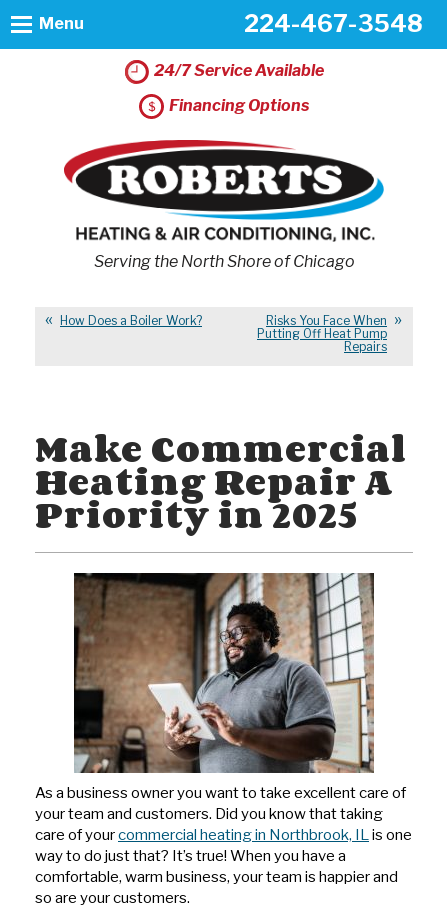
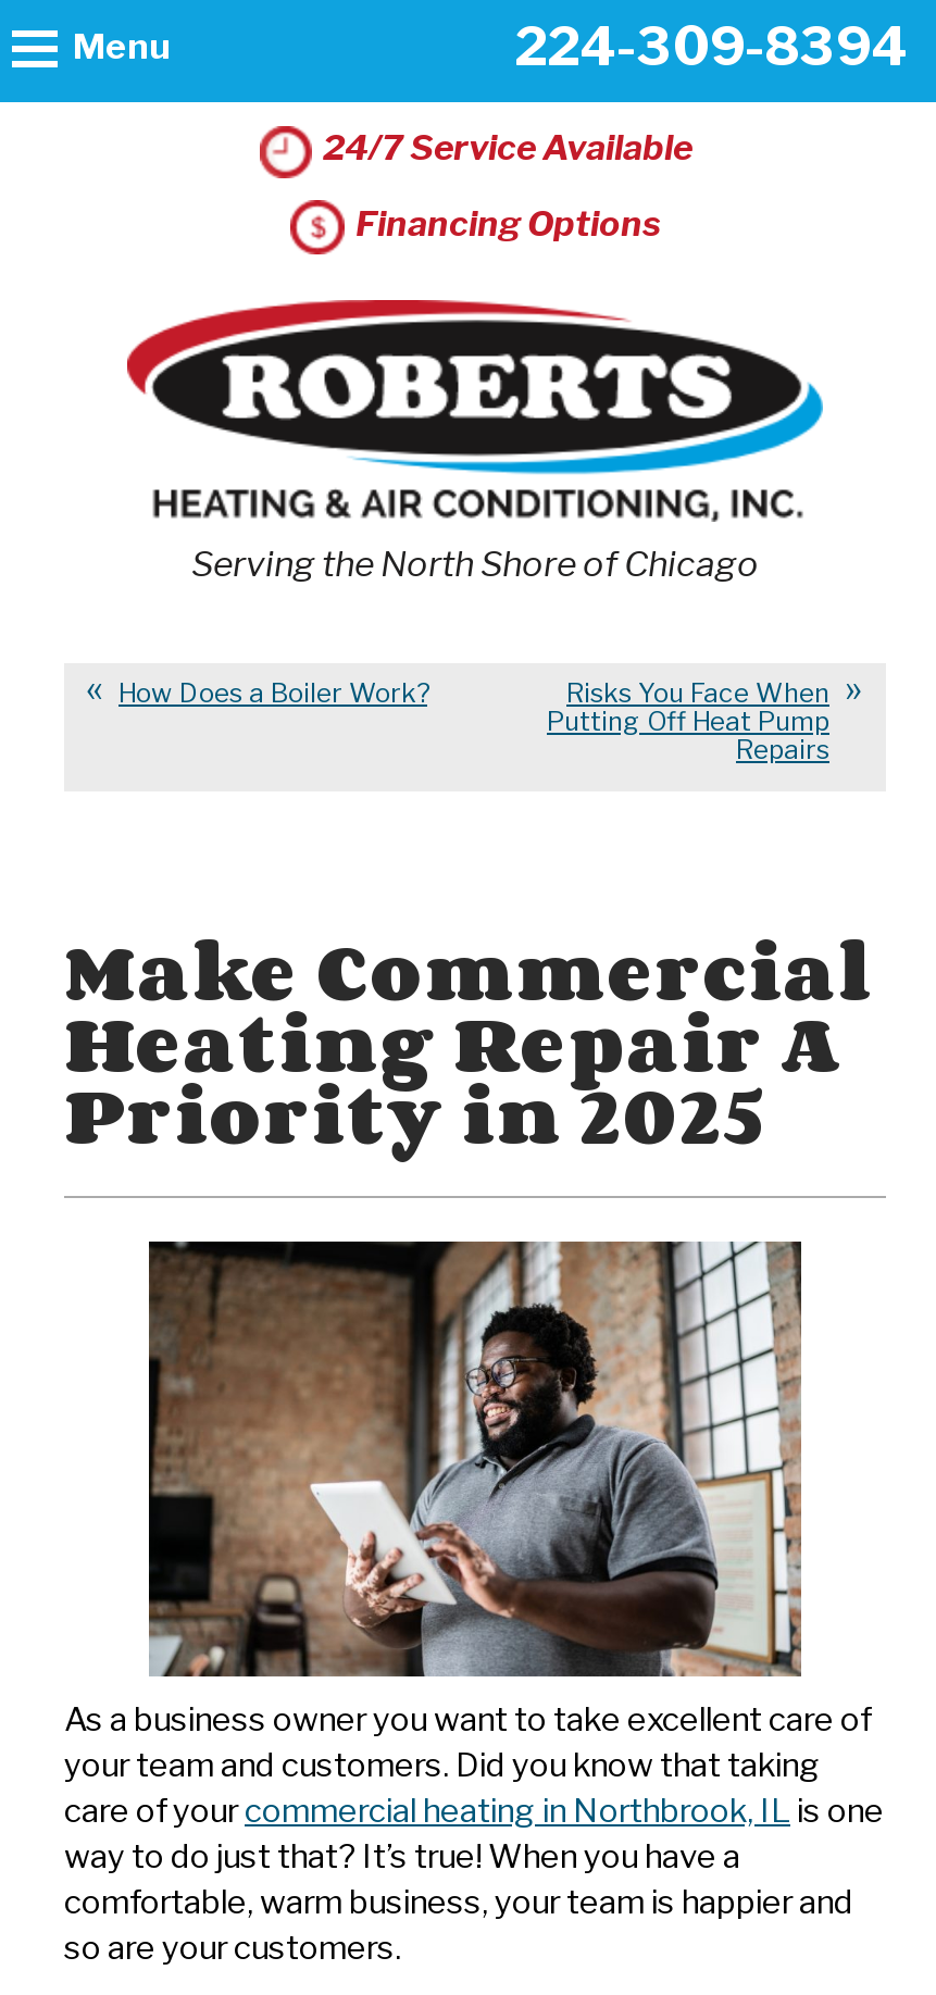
[244,9,423,38] 224-467-3548 -> [514,15,908,78] 224-309-8394

